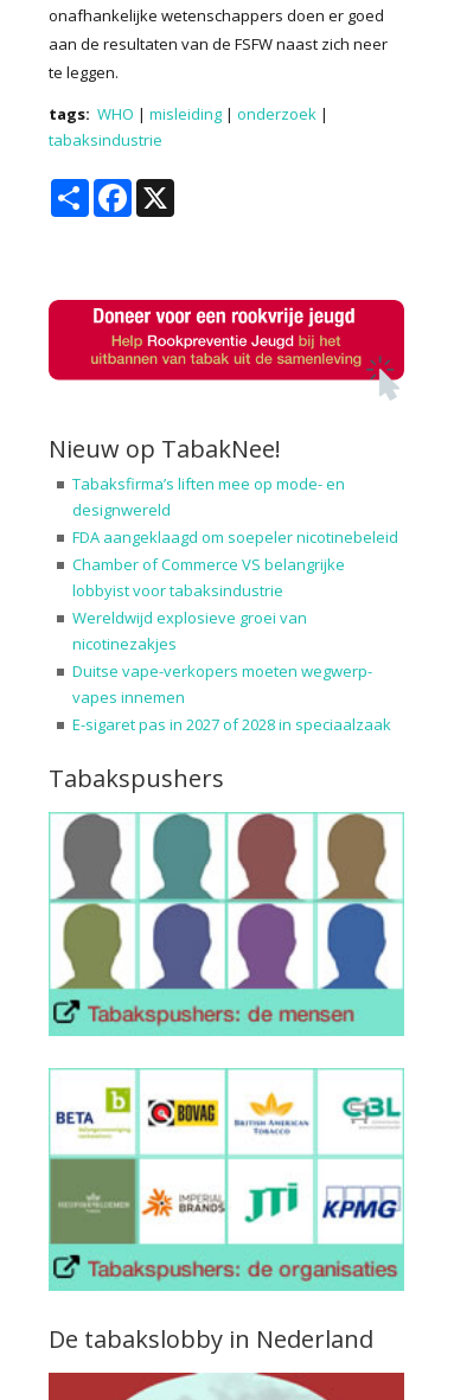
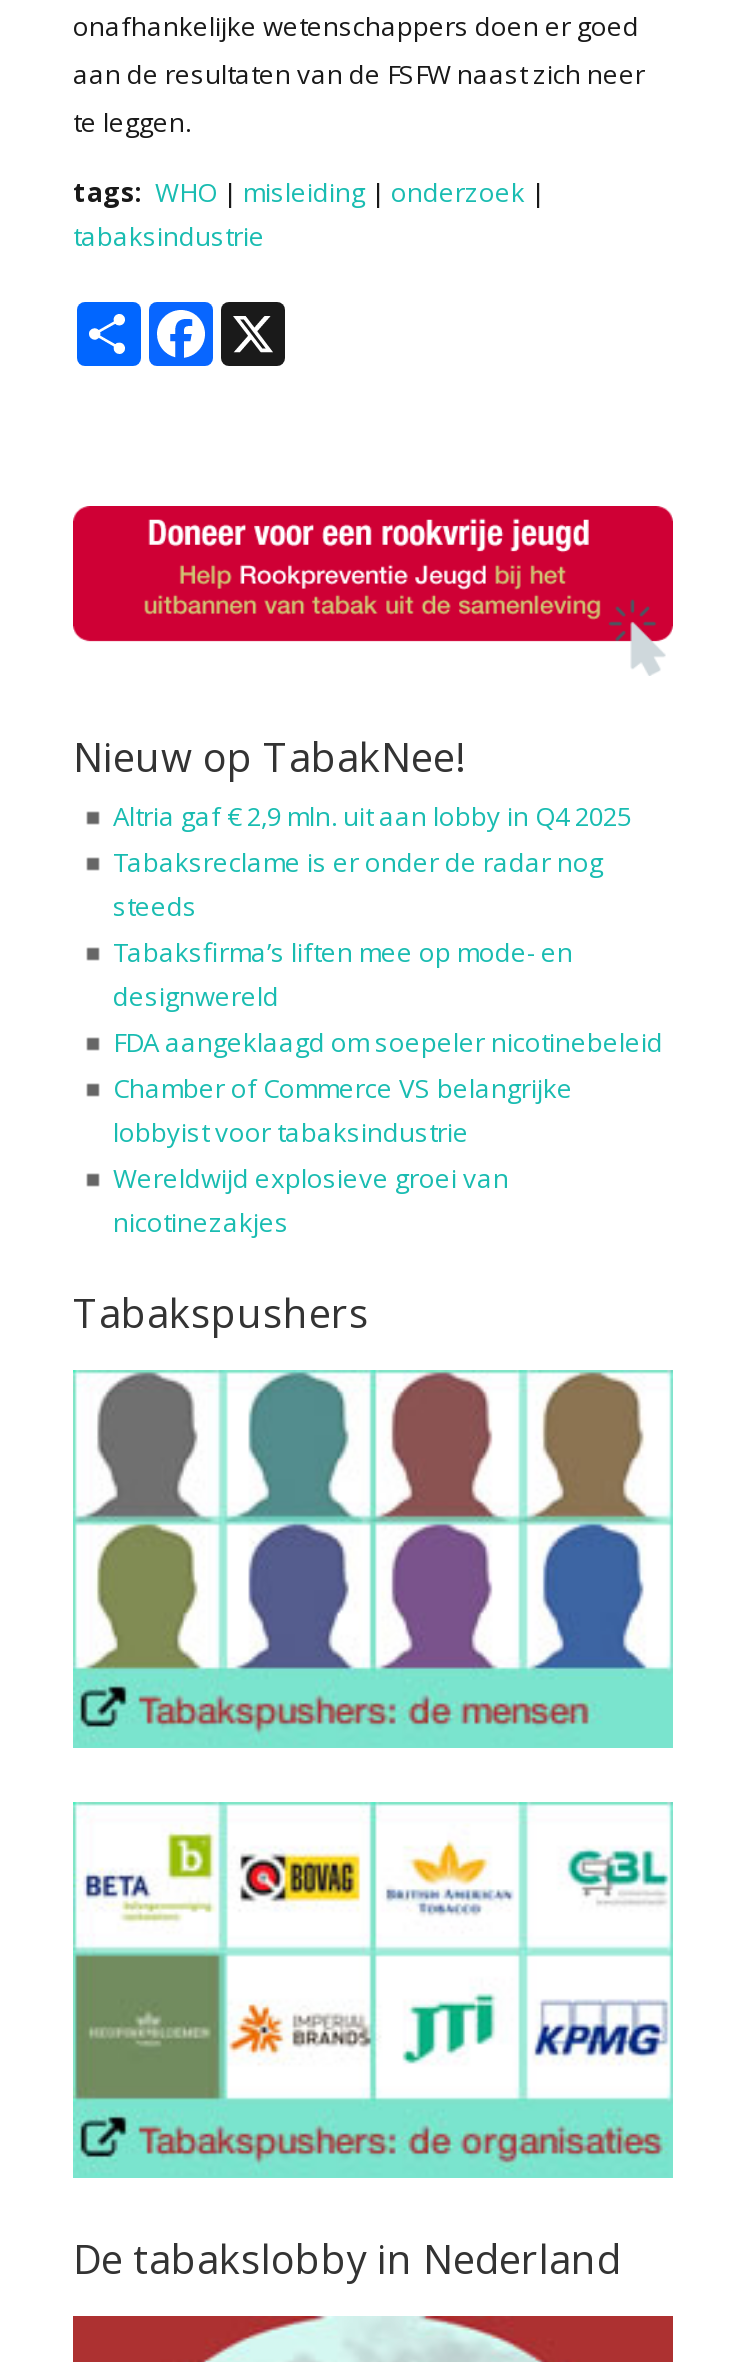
none -> [113,798,631,924] Altria gaf € 2,9 mln. uit aan lobby in Q4 2025 | Tabaksreclame is er onder de radar nog | steeds
moved [72,473,398,655] -> [113,934,663,1240]: Tabaksfirma’s liften mee op mode- en | designwereld | FDA aangeklaagd om soepeler nicotinebeleid | Chamber of Commerce VS belangrijke | lobbyist voor tabaksindustrie | Wereldwijd explosieve groei van | nicotinezakjes
[72,661,391,735] Duitse vape-verkopers moeten wegwerp- | vapes innemen | E-sigaret pas in 2027 of 2028 in speciaalzaak -> none

